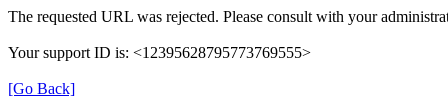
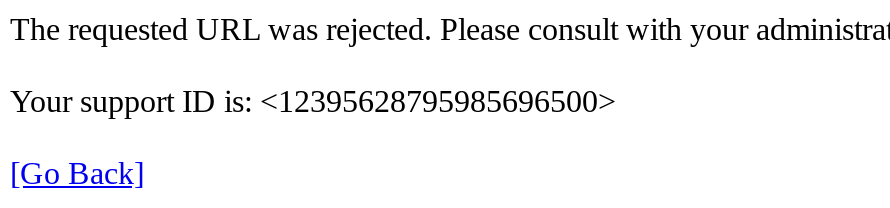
[8,44,311,61] Your support ID is: <12395628795773769555> -> [10,84,616,118] Your support ID is: <12395628795985696500>

